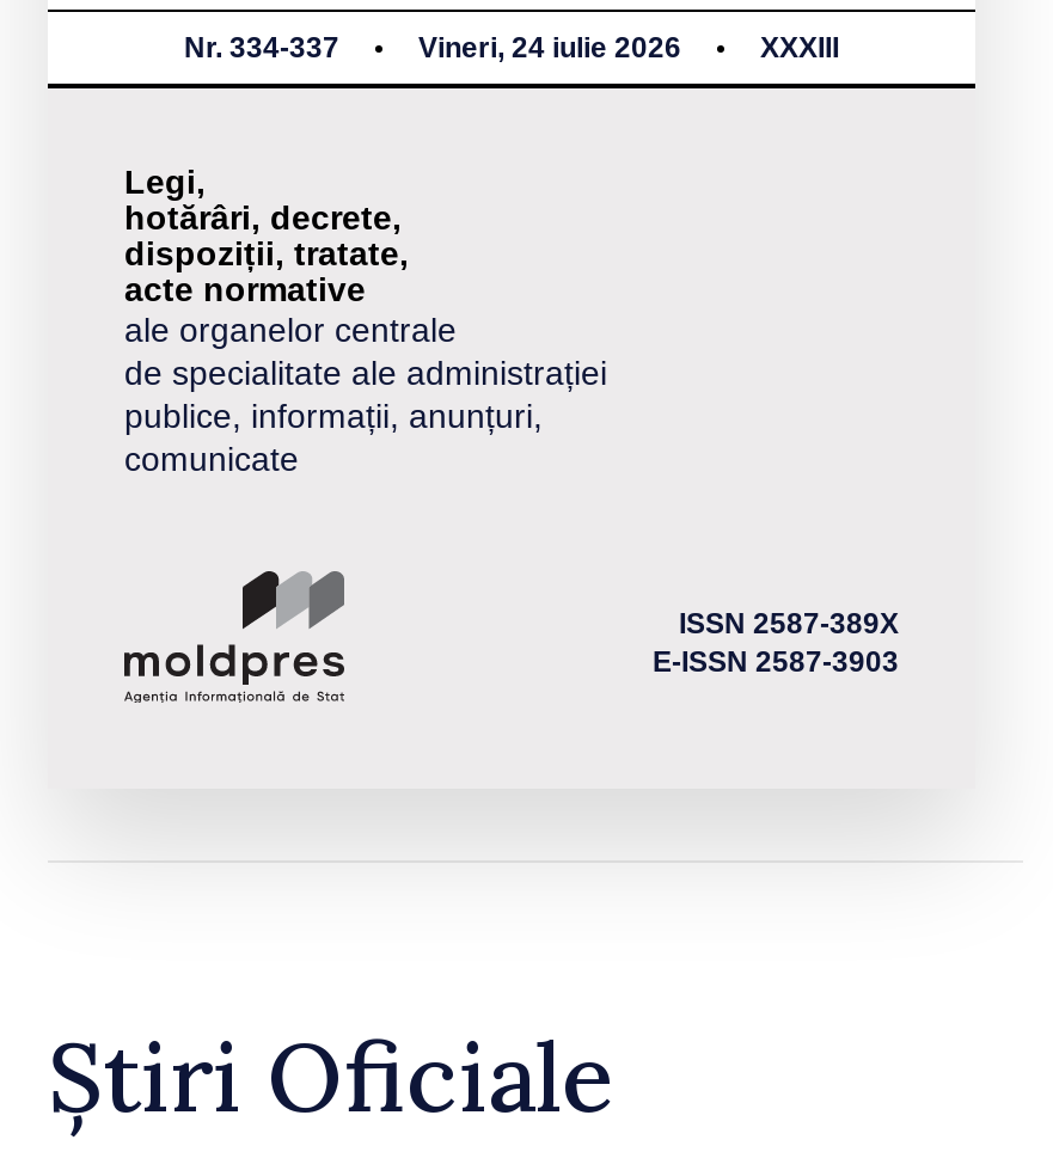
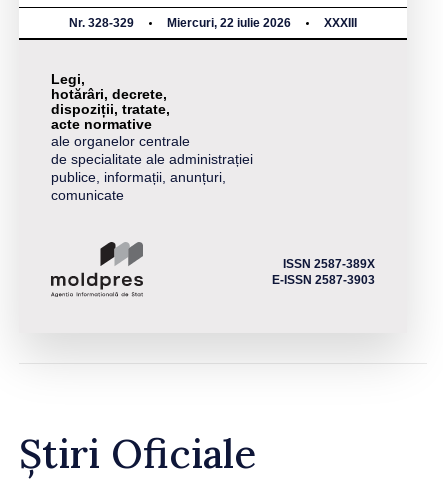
[184,32,681,65] Nr. 334-337 | Vineri, 24 iulie 2026 -> [69,16,291,30] Nr. 328-329 | Miercuri, 22 iulie 2026

